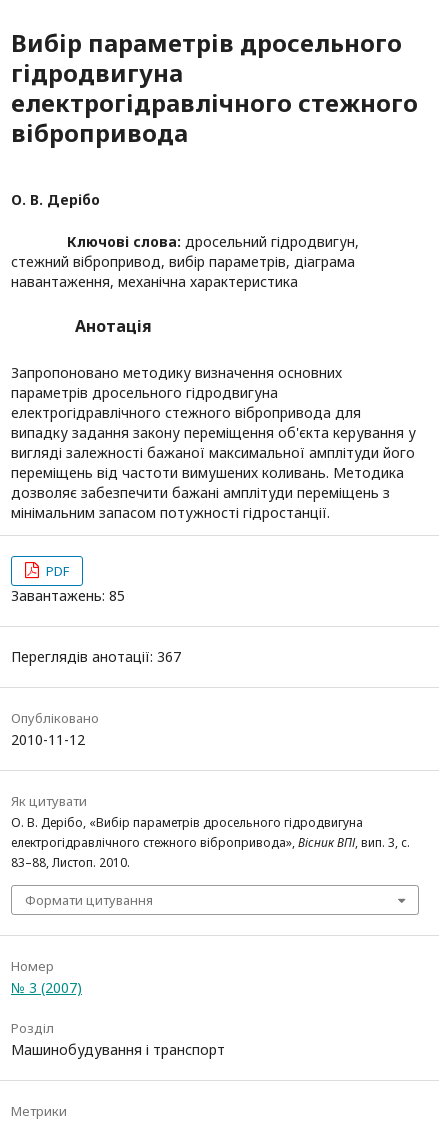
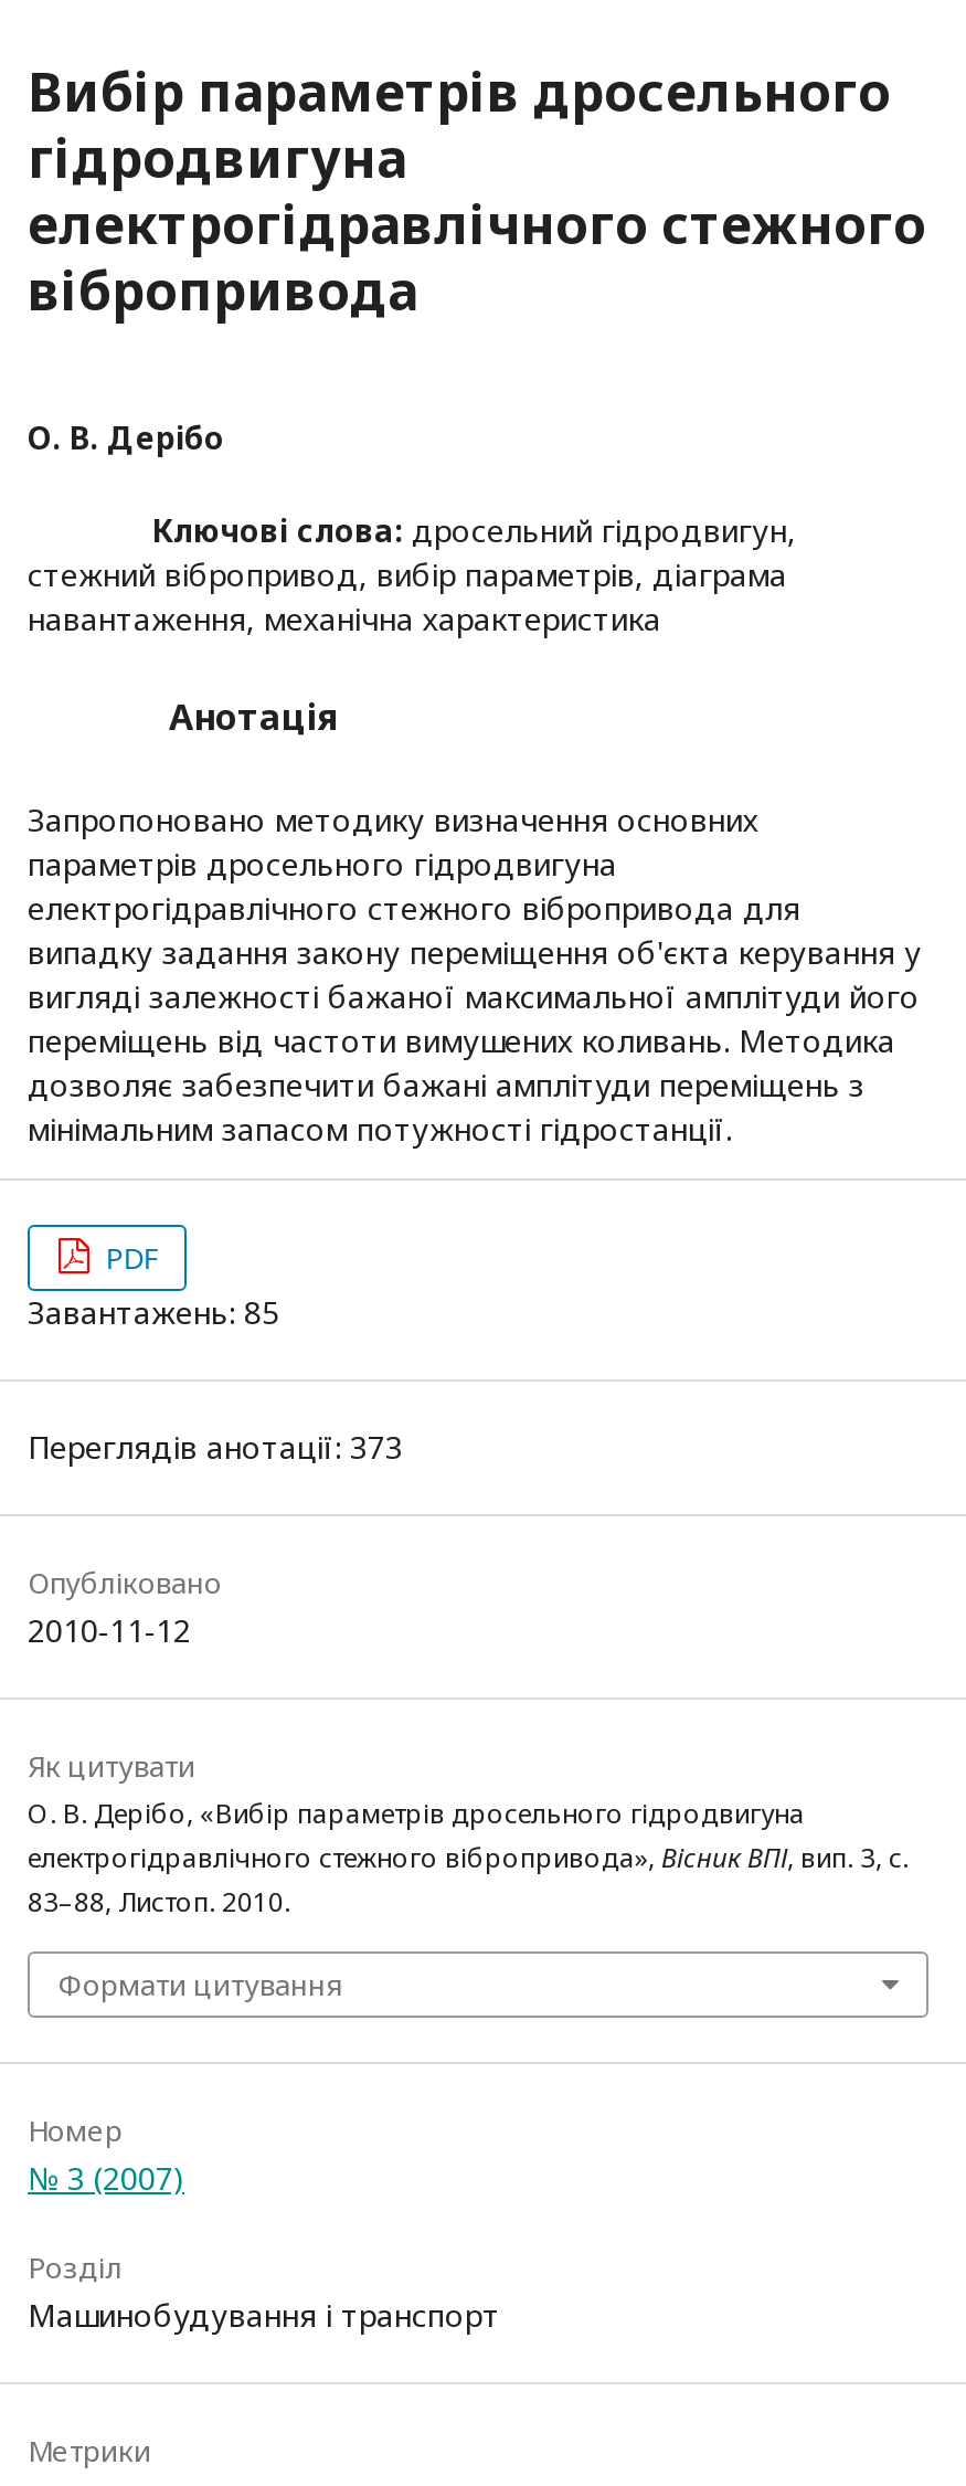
[11,647,181,666] Переглядів анотації: 367 -> [28,1426,403,1468] Переглядів анотації: 373

